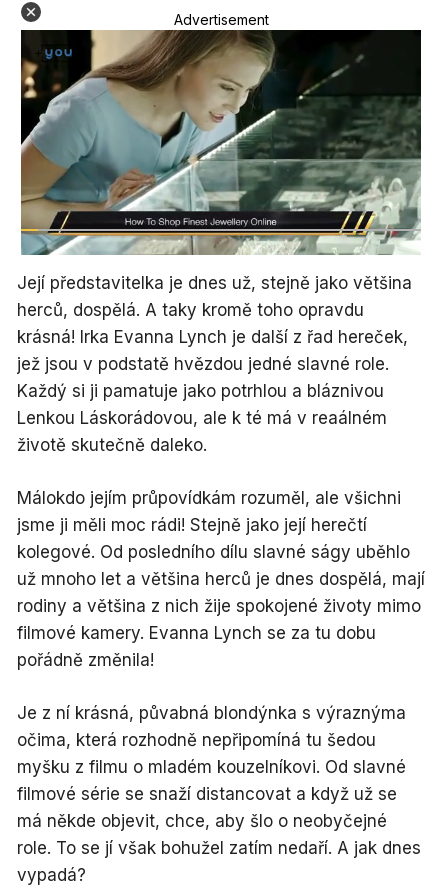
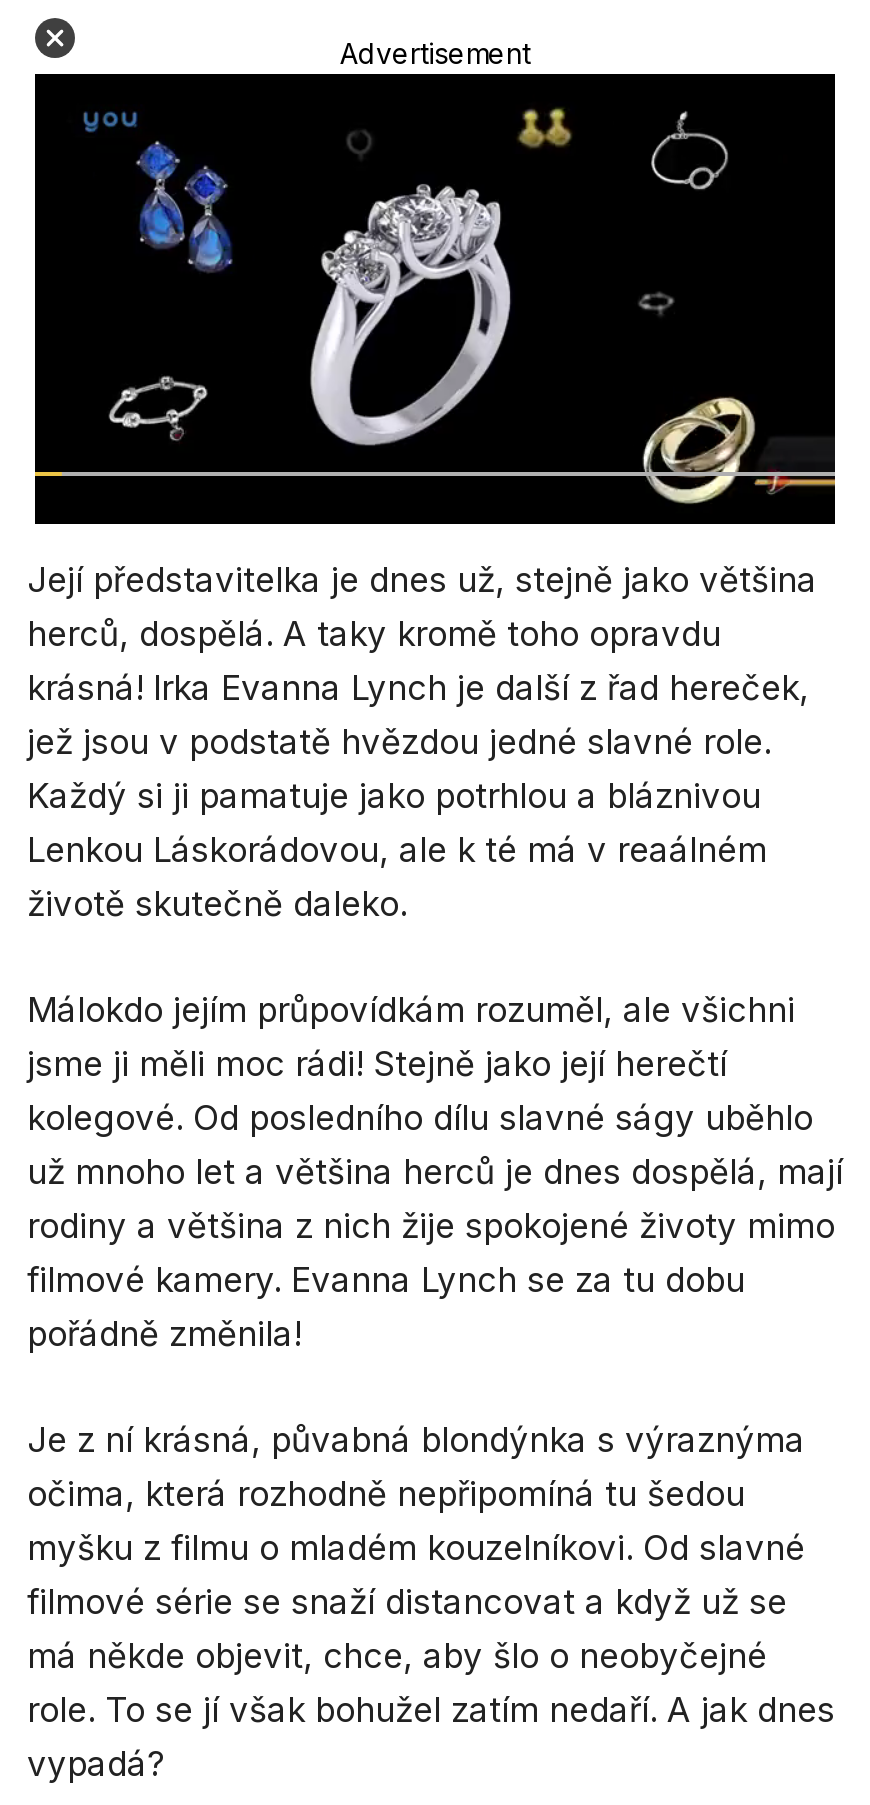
[20,29,421,256] [image] -> [33,72,837,526] [image]

